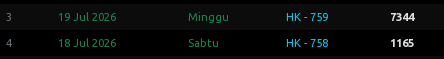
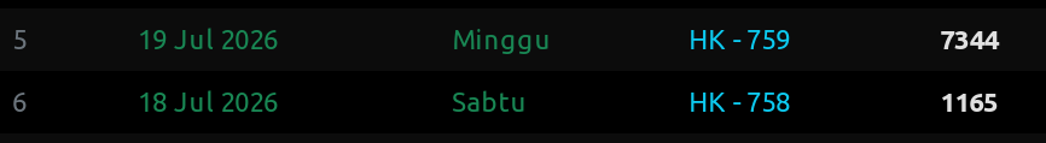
[6,11,12,23] 3 -> [12,25,27,54] 5
[6,37,12,49] 4 -> [12,88,27,117] 6

